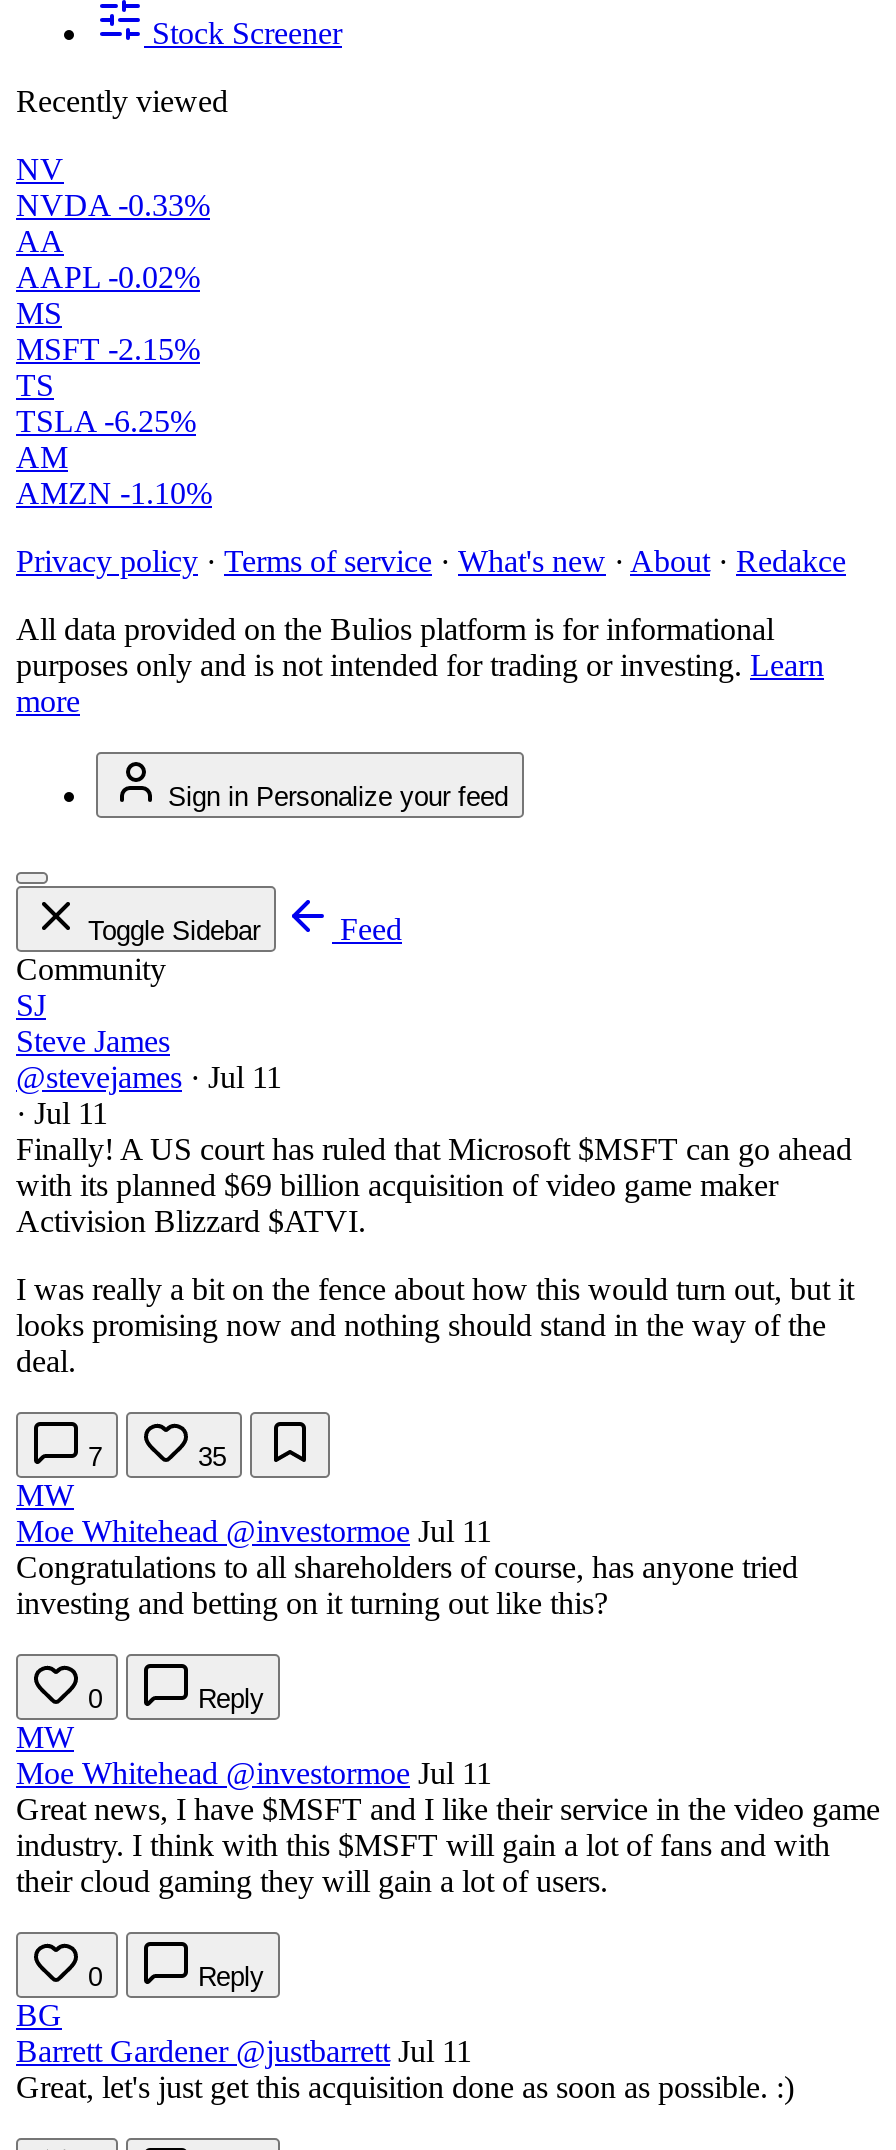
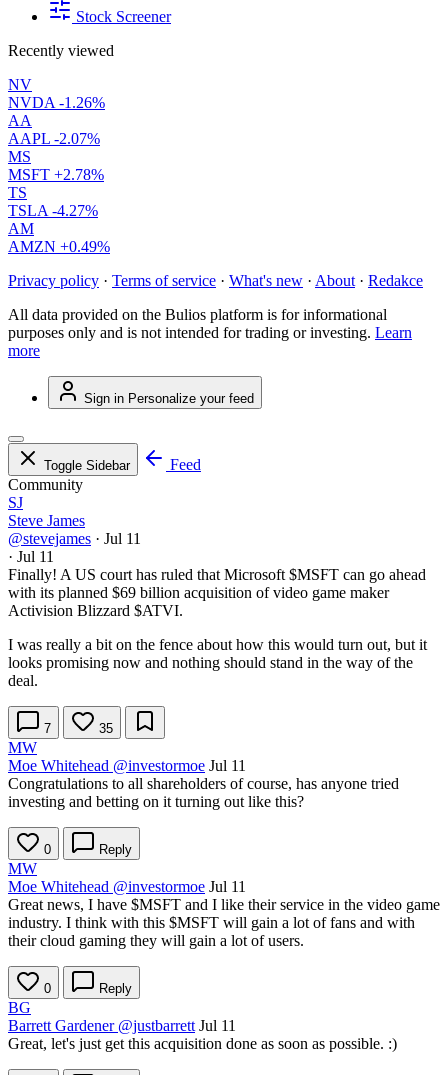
[16,188,210,222] NVDA -0.33% -> [8,94,105,111] NVDA -1.26%
[16,260,200,294] AAPL -0.02% -> [8,130,100,147] AAPL -2.07%
[16,332,200,366] MSFT -2.15% -> [8,166,104,183] MSFT +2.78%
[16,404,196,438] TSLA -6.25% -> [8,202,98,219] TSLA -4.27%
[16,476,212,510] AMZN -1.10% -> [8,238,110,255] AMZN +0.49%

